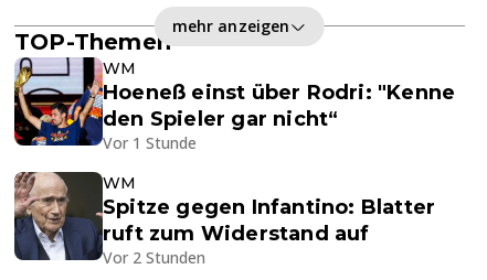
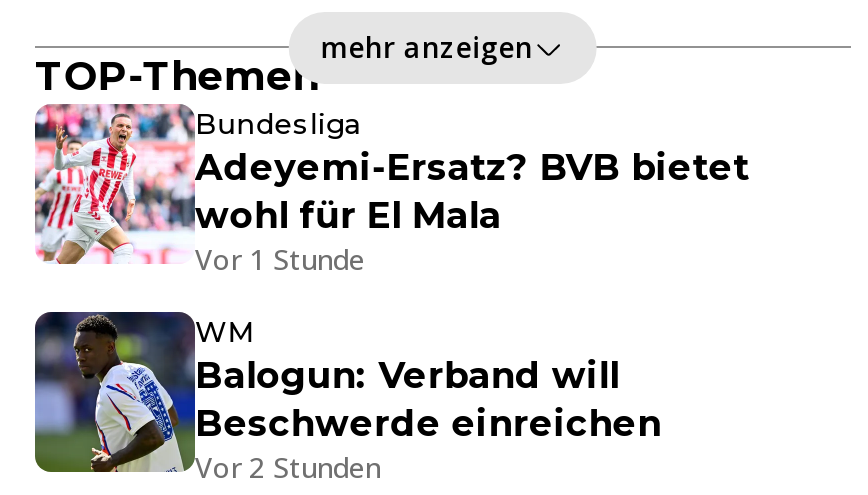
[13,58,455,147] [image] | WM | Hoeneß einst über Rodri: "Kenne | den Spieler gar nicht“ -> [33,106,749,266] [image] | Bundesliga | Adeyemi-Ersatz? BVB bietet | wohl für El Mala
[13,171,435,261] [image] | Spitze gegen Infantino: Blatter | ruft zum Widerstand auf -> [33,310,661,474] [image] | Balogun: Verband will | Beschwerde einreichen

